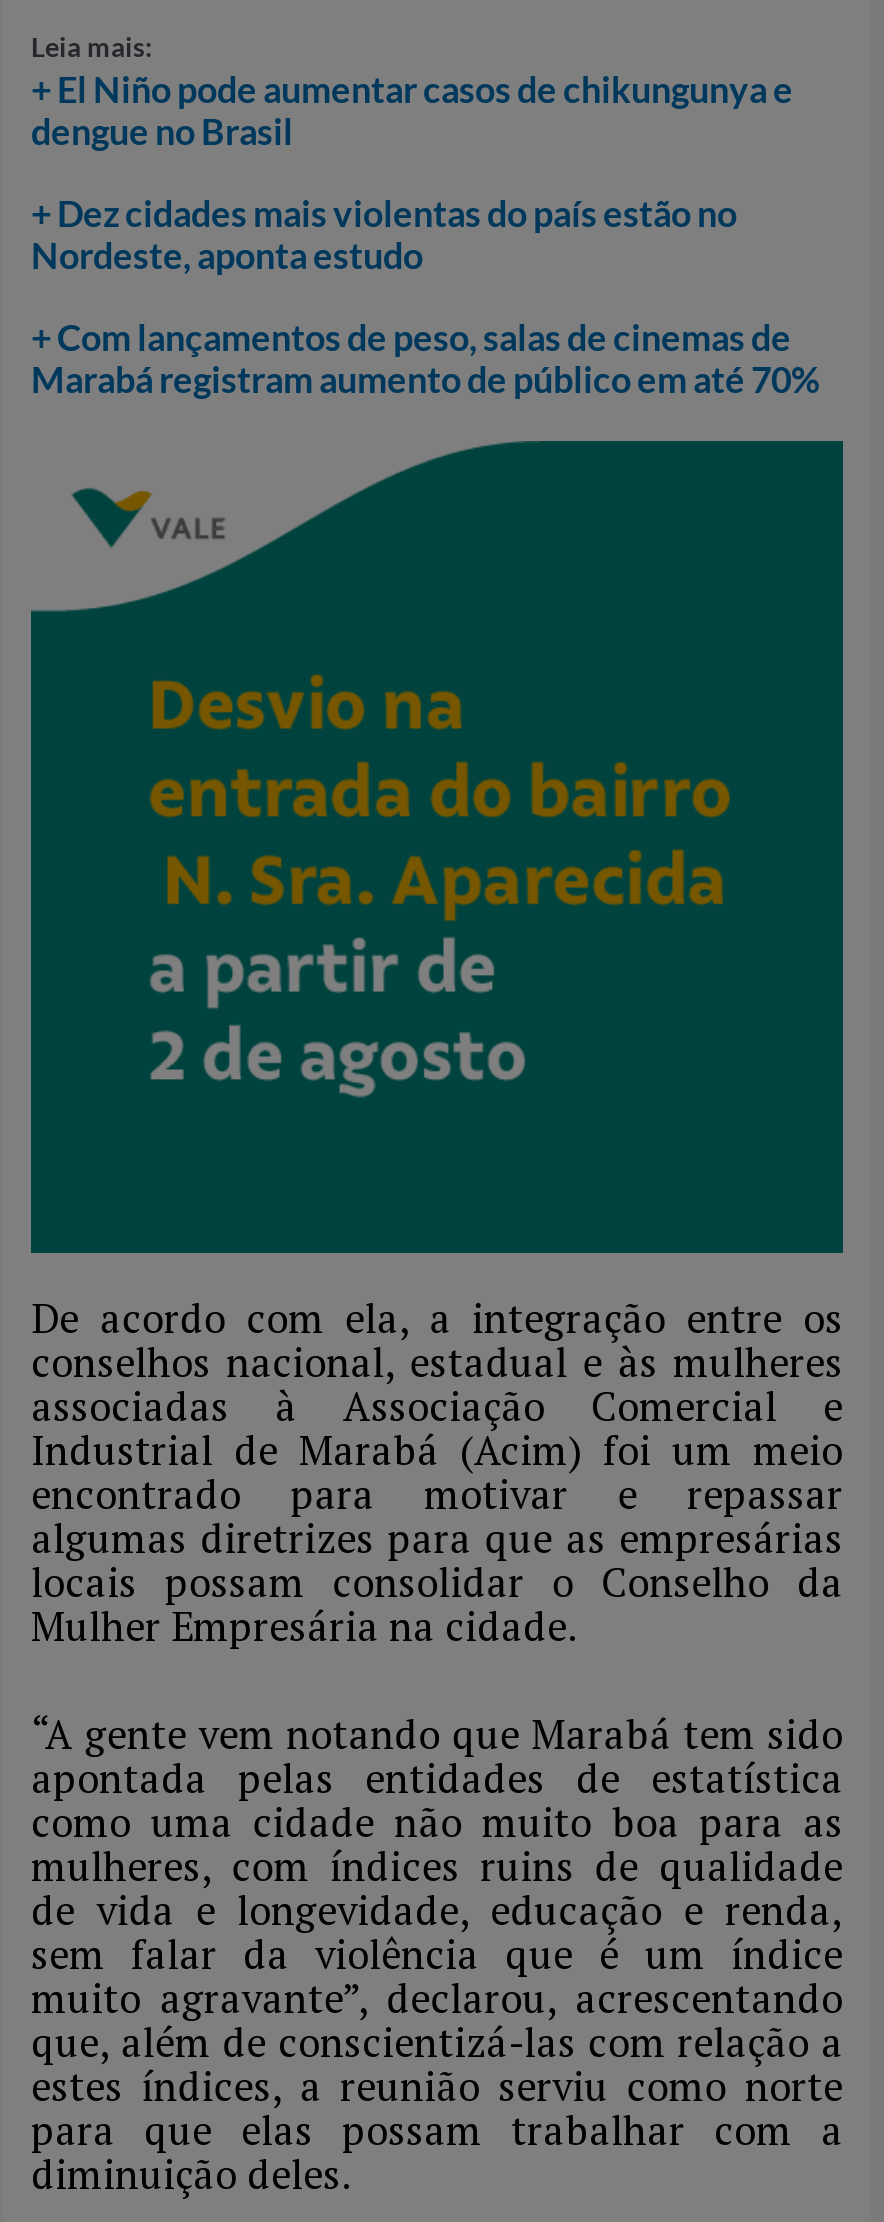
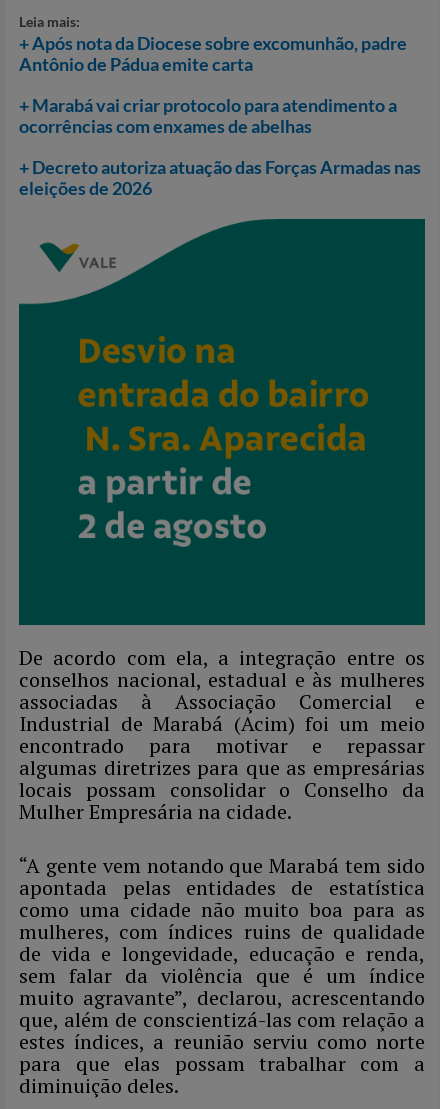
[31,67,793,153] + El Niño pode aumentar casos de chikungunya e | dengue no Brasil -> [19,32,407,75] + Após nota da Diocese sobre excomunhão, padre | Antônio de Pádua emite carta
[31,191,737,277] + Dez cidades mais violentas do país estão no | Nordeste, aponta estudo -> [19,94,397,137] + Marabá vai criar protocolo para atendimento a | ocorrências com enxames de abelhas
[31,315,819,401] + Com lançamentos de peso, salas de cinemas de | Marabá registram aumento de público em até 70% -> [19,156,421,199] + Decreto autoriza atuação das Forças Armadas nas | eleições de 2026

